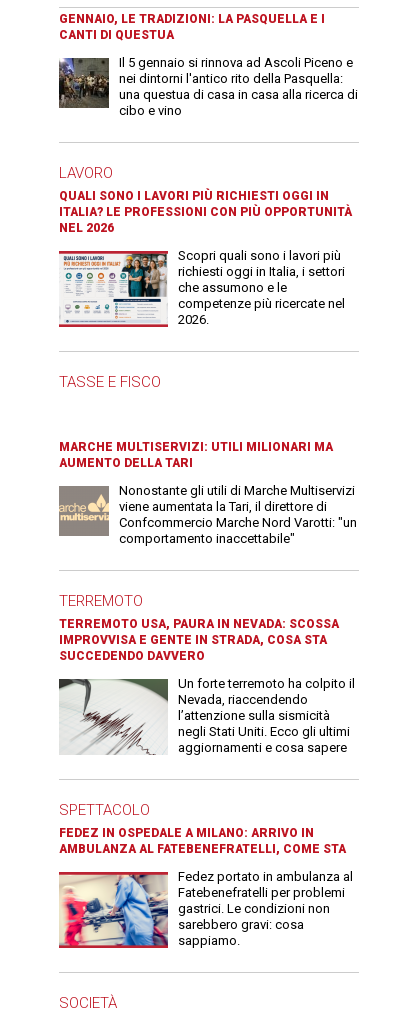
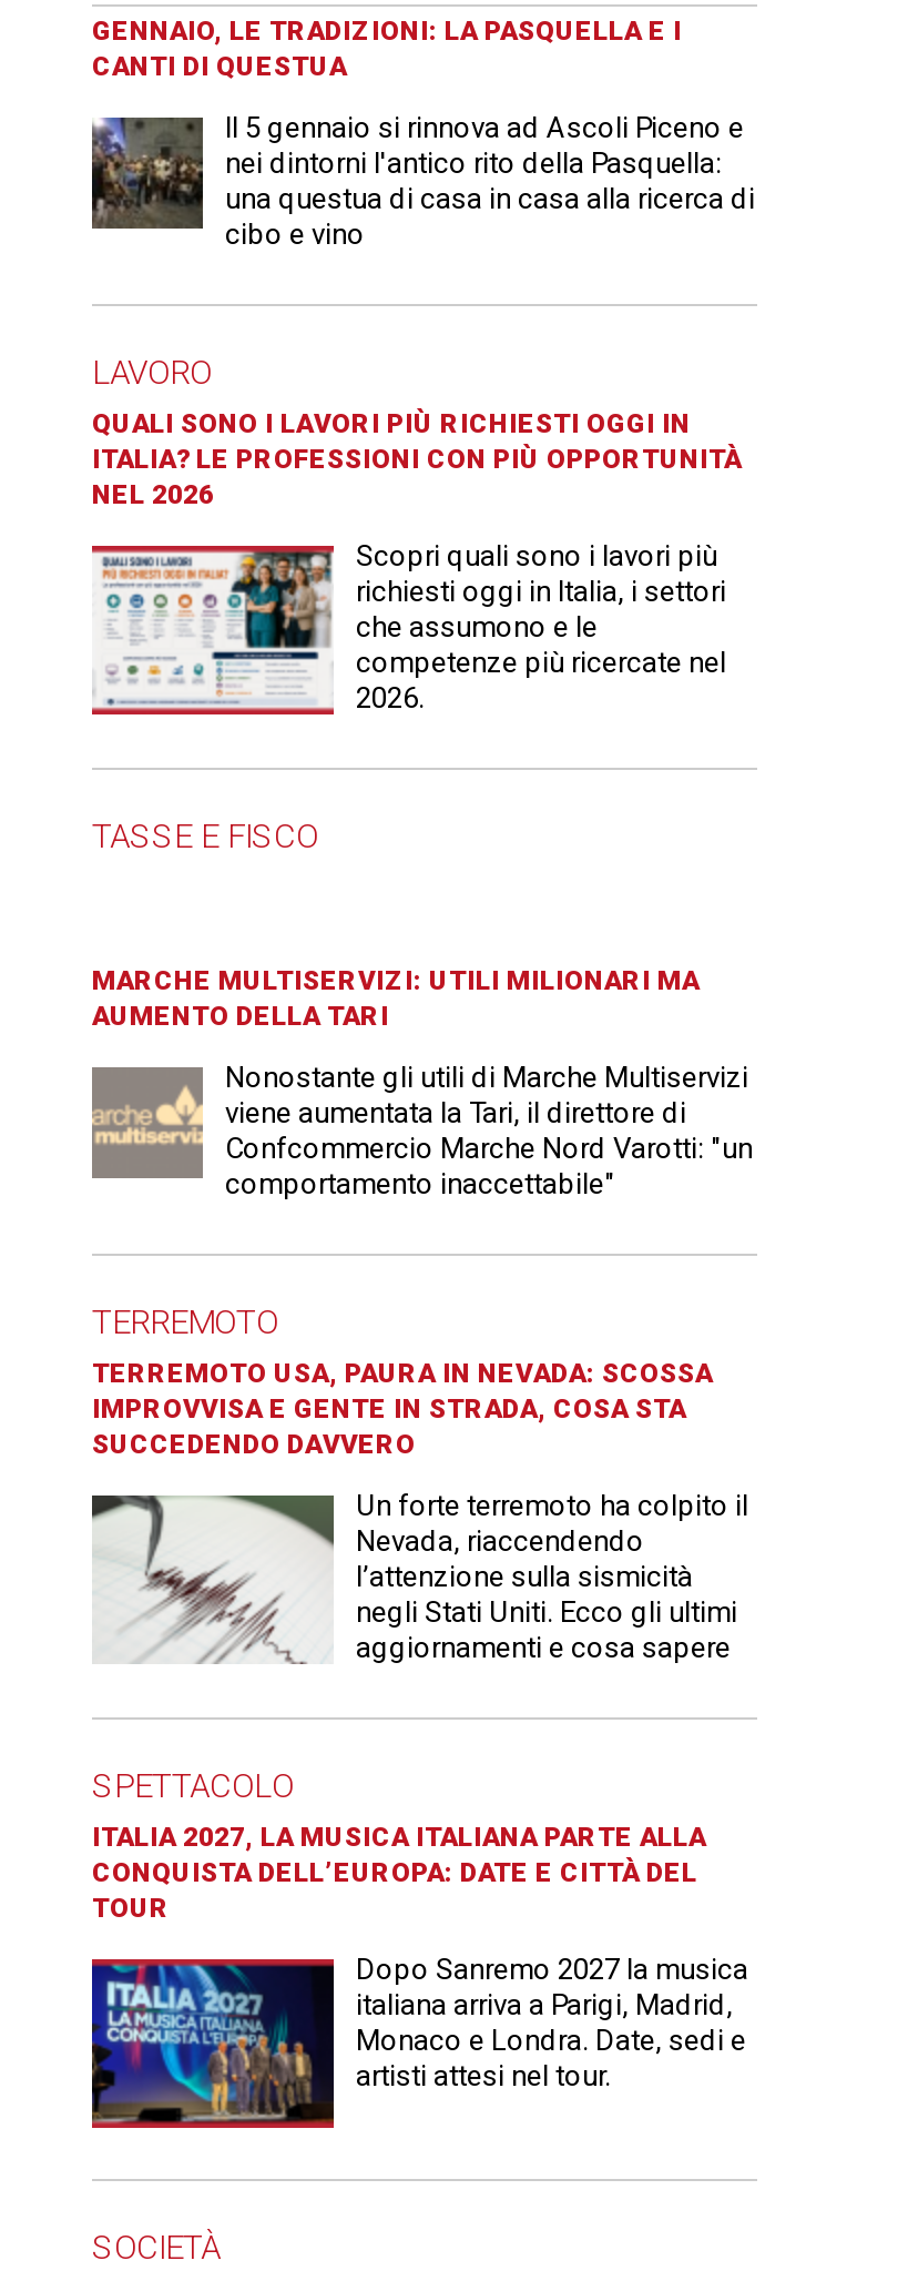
[59,826,346,856] FEDEZ IN OSPEDALE A MILANO: ARRIVO IN | AMBULANZA AL FATEBENEFRATELLI, COME STA -> [92,1822,706,1924] ITALIA 2027, LA MUSICA ITALIANA PARTE ALLA | CONQUISTA DELL’EUROPA: DATE E CITTÀ DEL | TOUR
[59,869,353,948] [image] | Fedez portato in ambulanza al | Fatebenefratelli per problemi | gastrici. Le condizioni non | sarebbero gravi: cosa | sappiamo. -> [90,1953,748,2126] [image] | Dopo Sanremo 2027 la musica | italiana arriva a Parigi, Madrid, | Monaco e Londra. Date, sedi e | artisti attesi nel tour.

